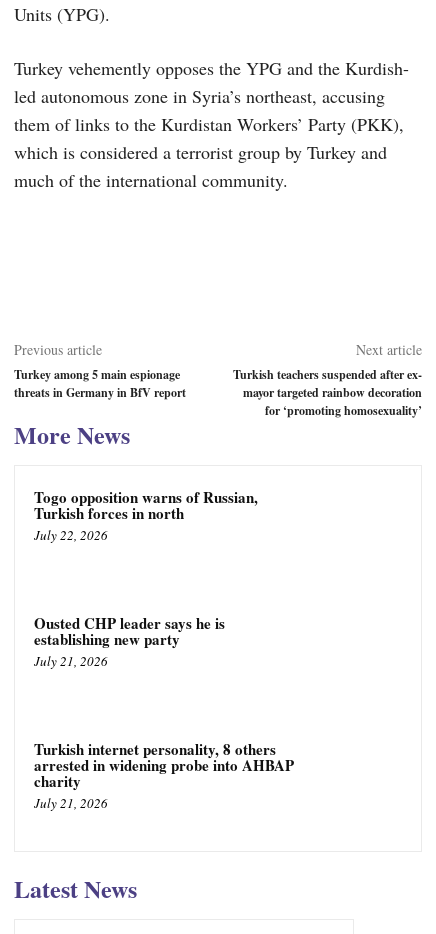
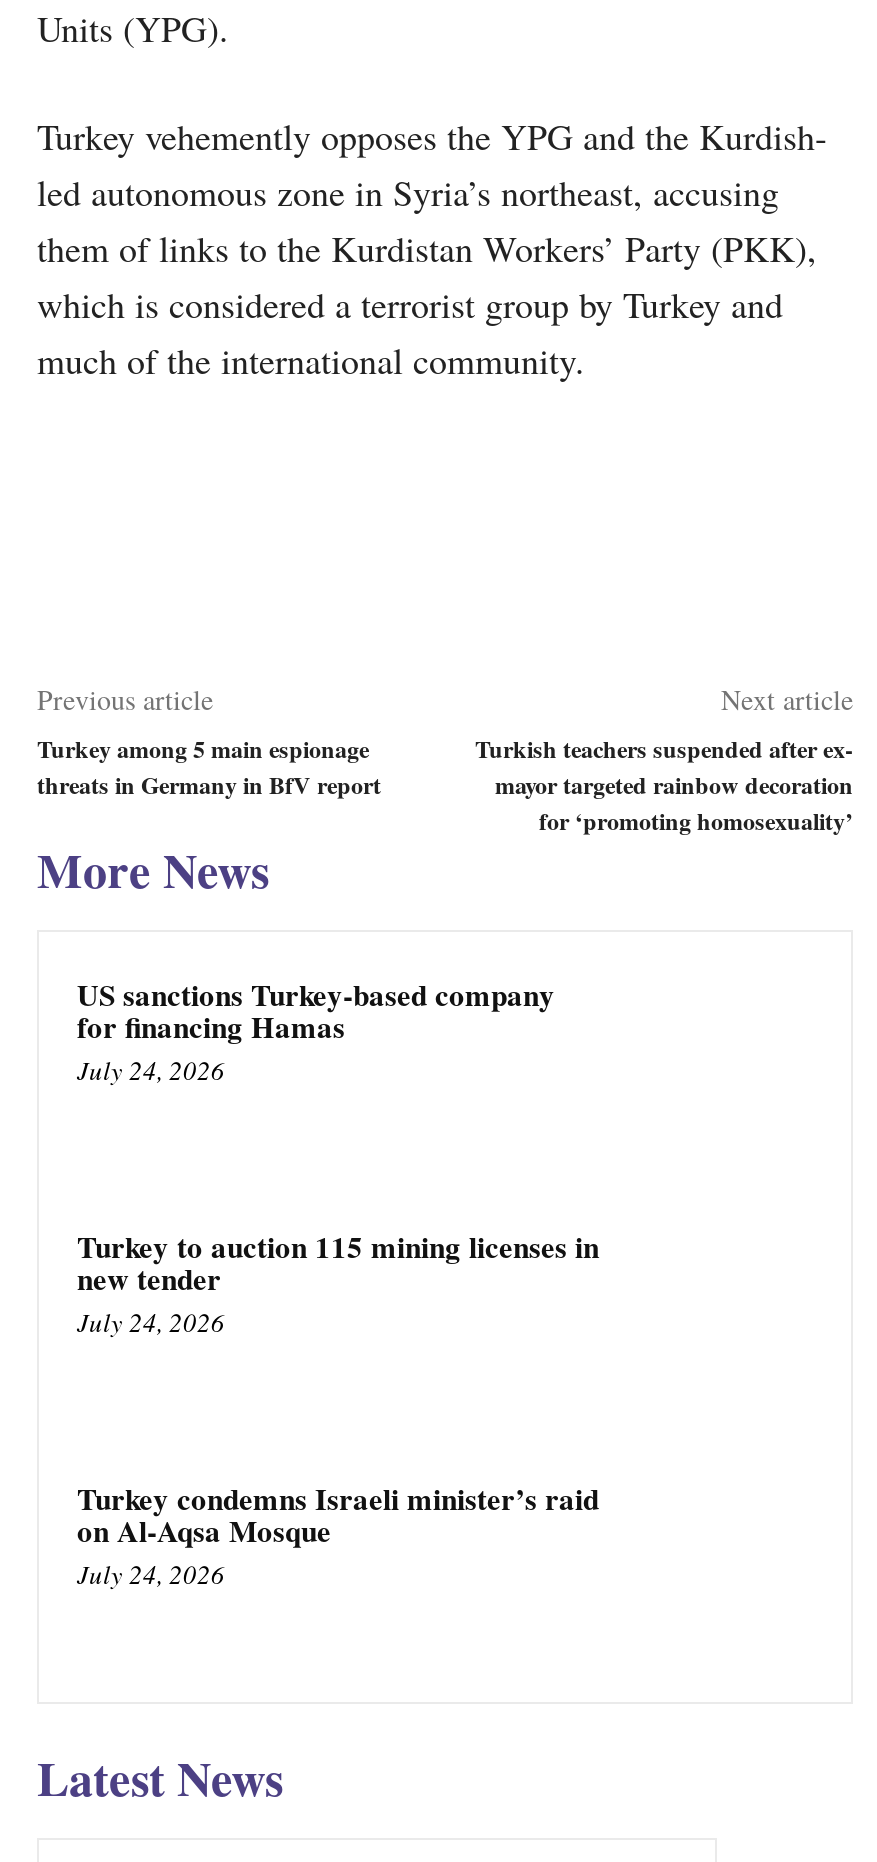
[34,486,258,544] Togo opposition warns of Russian, | Turkish forces in north | July 22, 2026 -> [77,973,555,1089] US sanctions Turkey-based company | for financing Hamas | July 24, 2026
[34,612,225,670] Ousted CHP leader says he is | establishing new party | July 21, 2026 -> [77,1224,599,1340] Turkey to auction 115 mining licenses in | new tender | July 24, 2026
[34,738,294,812] Turkish internet personality, 8 others | arrested in widening probe into AHBAP | charity | July 21, 2026 -> [77,1475,599,1591] Turkey condemns Israeli minister’s raid | on Al-Aqsa Mosque | July 24, 2026

